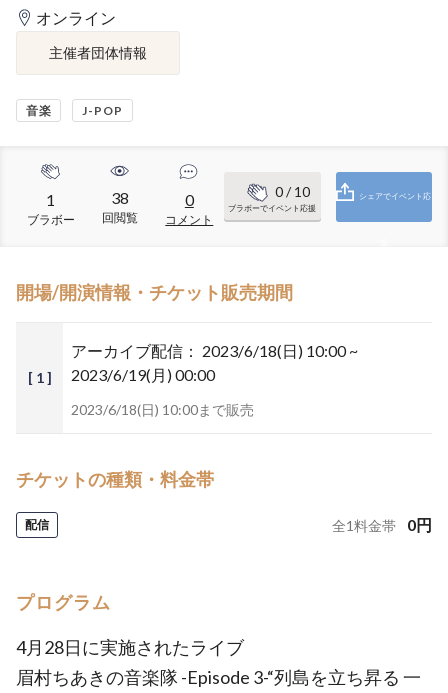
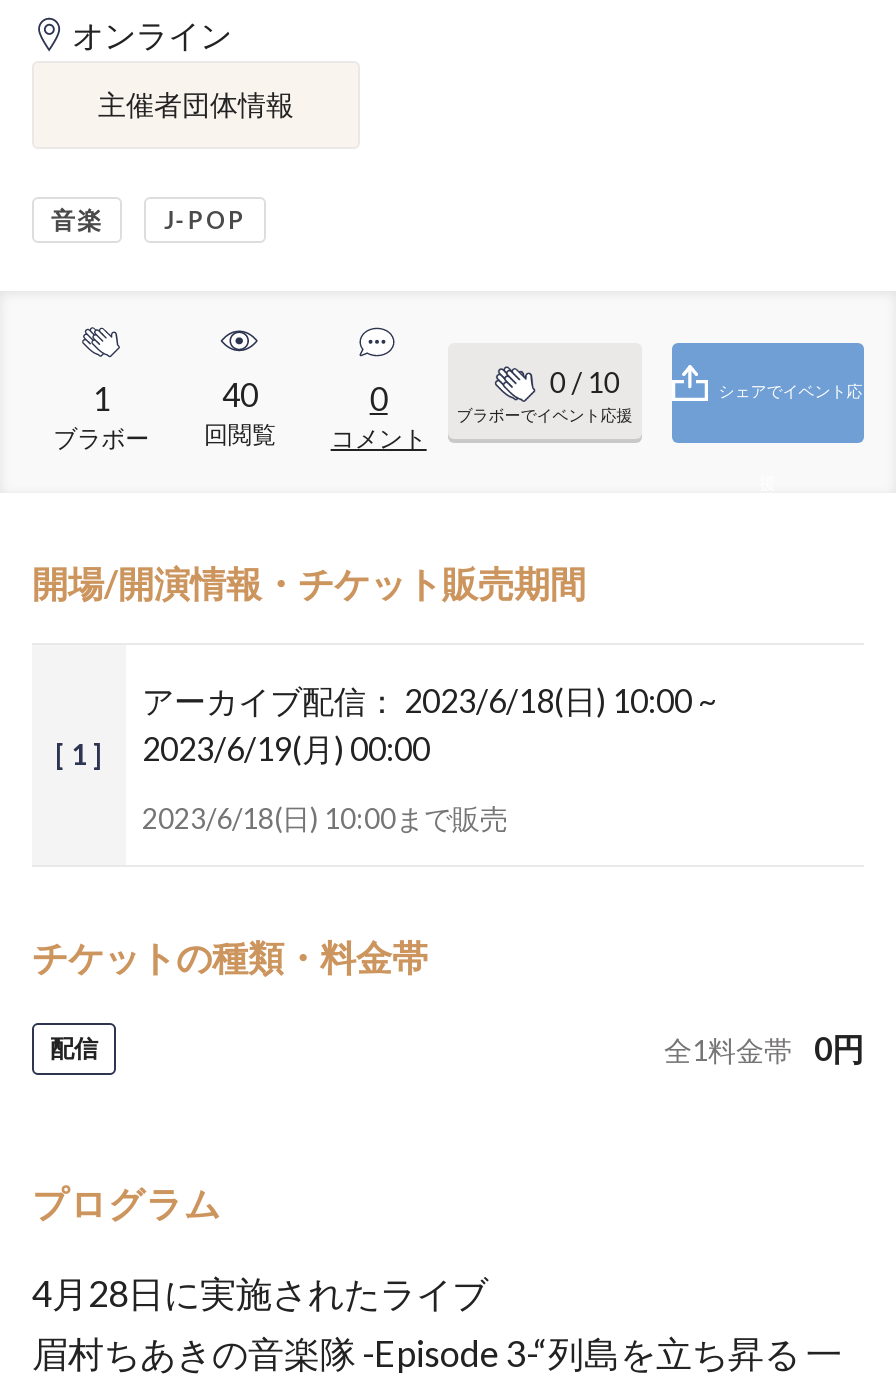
[111,188,129,207] 38 -> [222,375,258,413] 40

